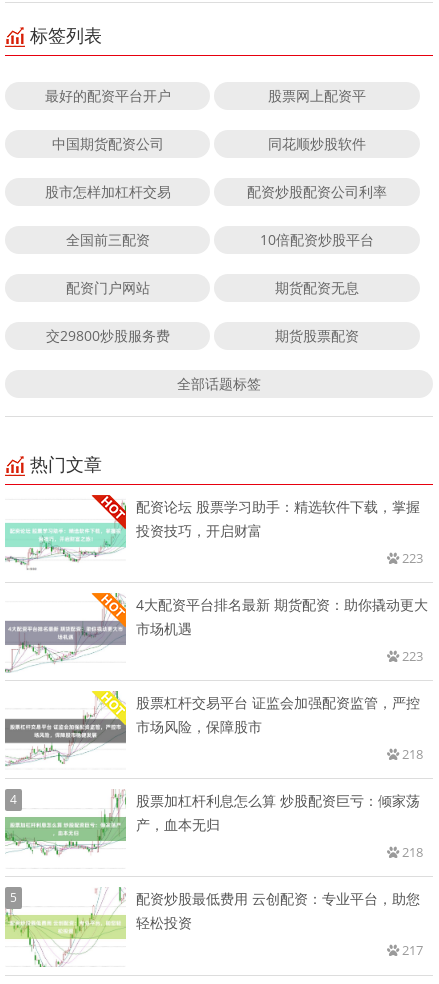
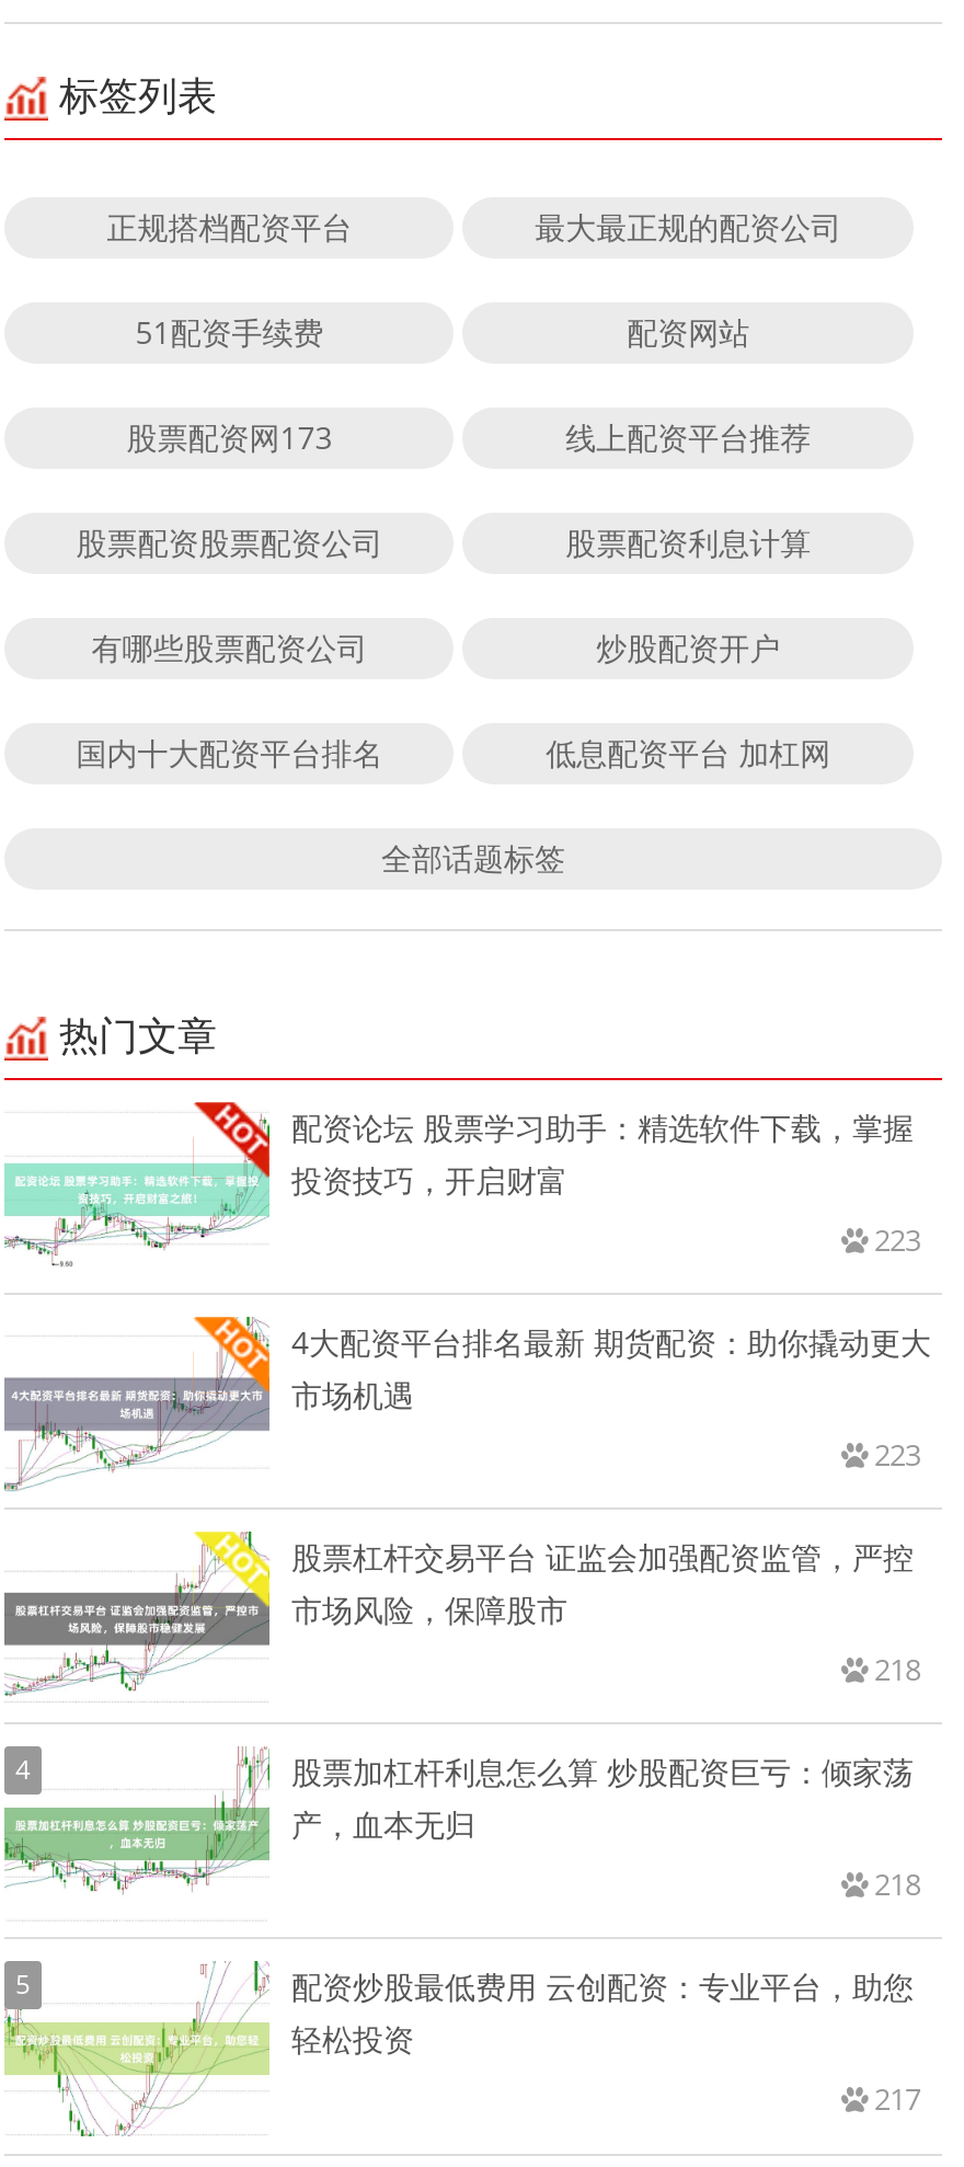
[45,86,366,105] 最好的配资平台开户 | 股票网上配资平 -> [107,206,842,248] 正规搭档配资平台 | 最大最正规的配资公司
[52,134,366,153] 中国期货配资公司 | 同花顺炒股软件 -> [135,311,750,353] 51配资手续费 | 配资网站
[45,182,387,201] 股市怎样加杠杆交易 | 配资炒股配资公司利率 -> [126,416,811,458] 股票配资网173 | 线上配资平台推荐
[66,230,374,249] 全国前三配资 | 10倍配资炒股平台 -> [76,521,811,563] 股票配资股票配资公司 | 股票配资利息计算
[66,278,359,297] 配资门户网站 | 期货配资无息 -> [91,627,780,668] 有哪些股票配资公司 | 炒股配资开户
[46,326,359,345] 交29800炒股服务费 | 期货股票配资 -> [76,732,831,773] 国内十大配资平台排名 | 低息配资平台 加杠网

